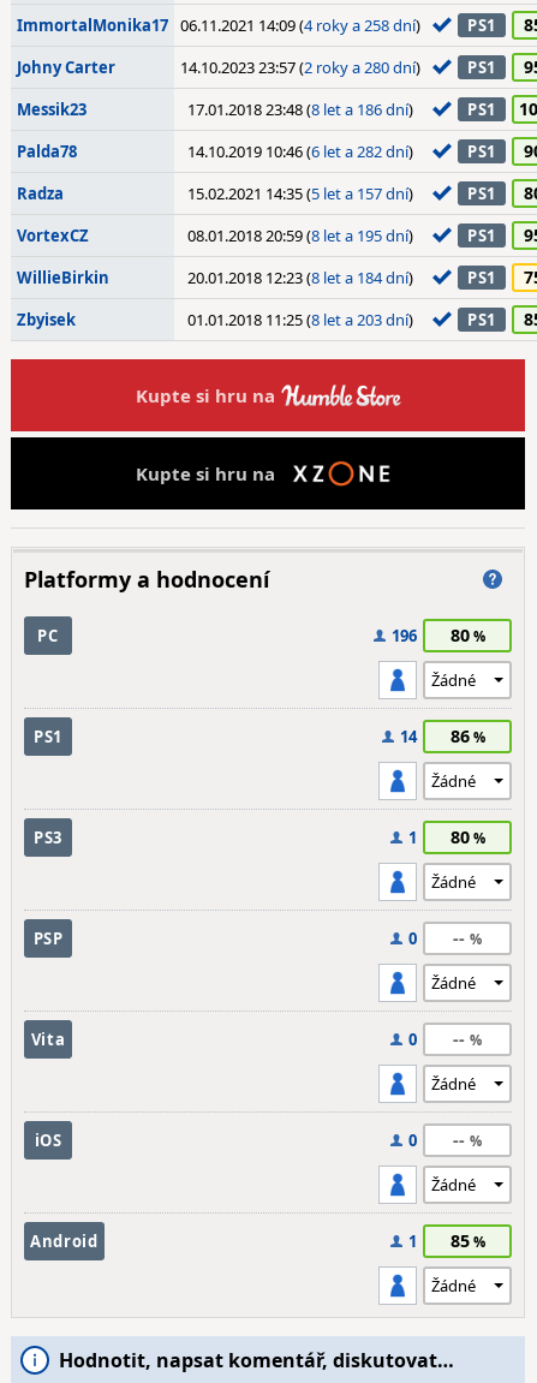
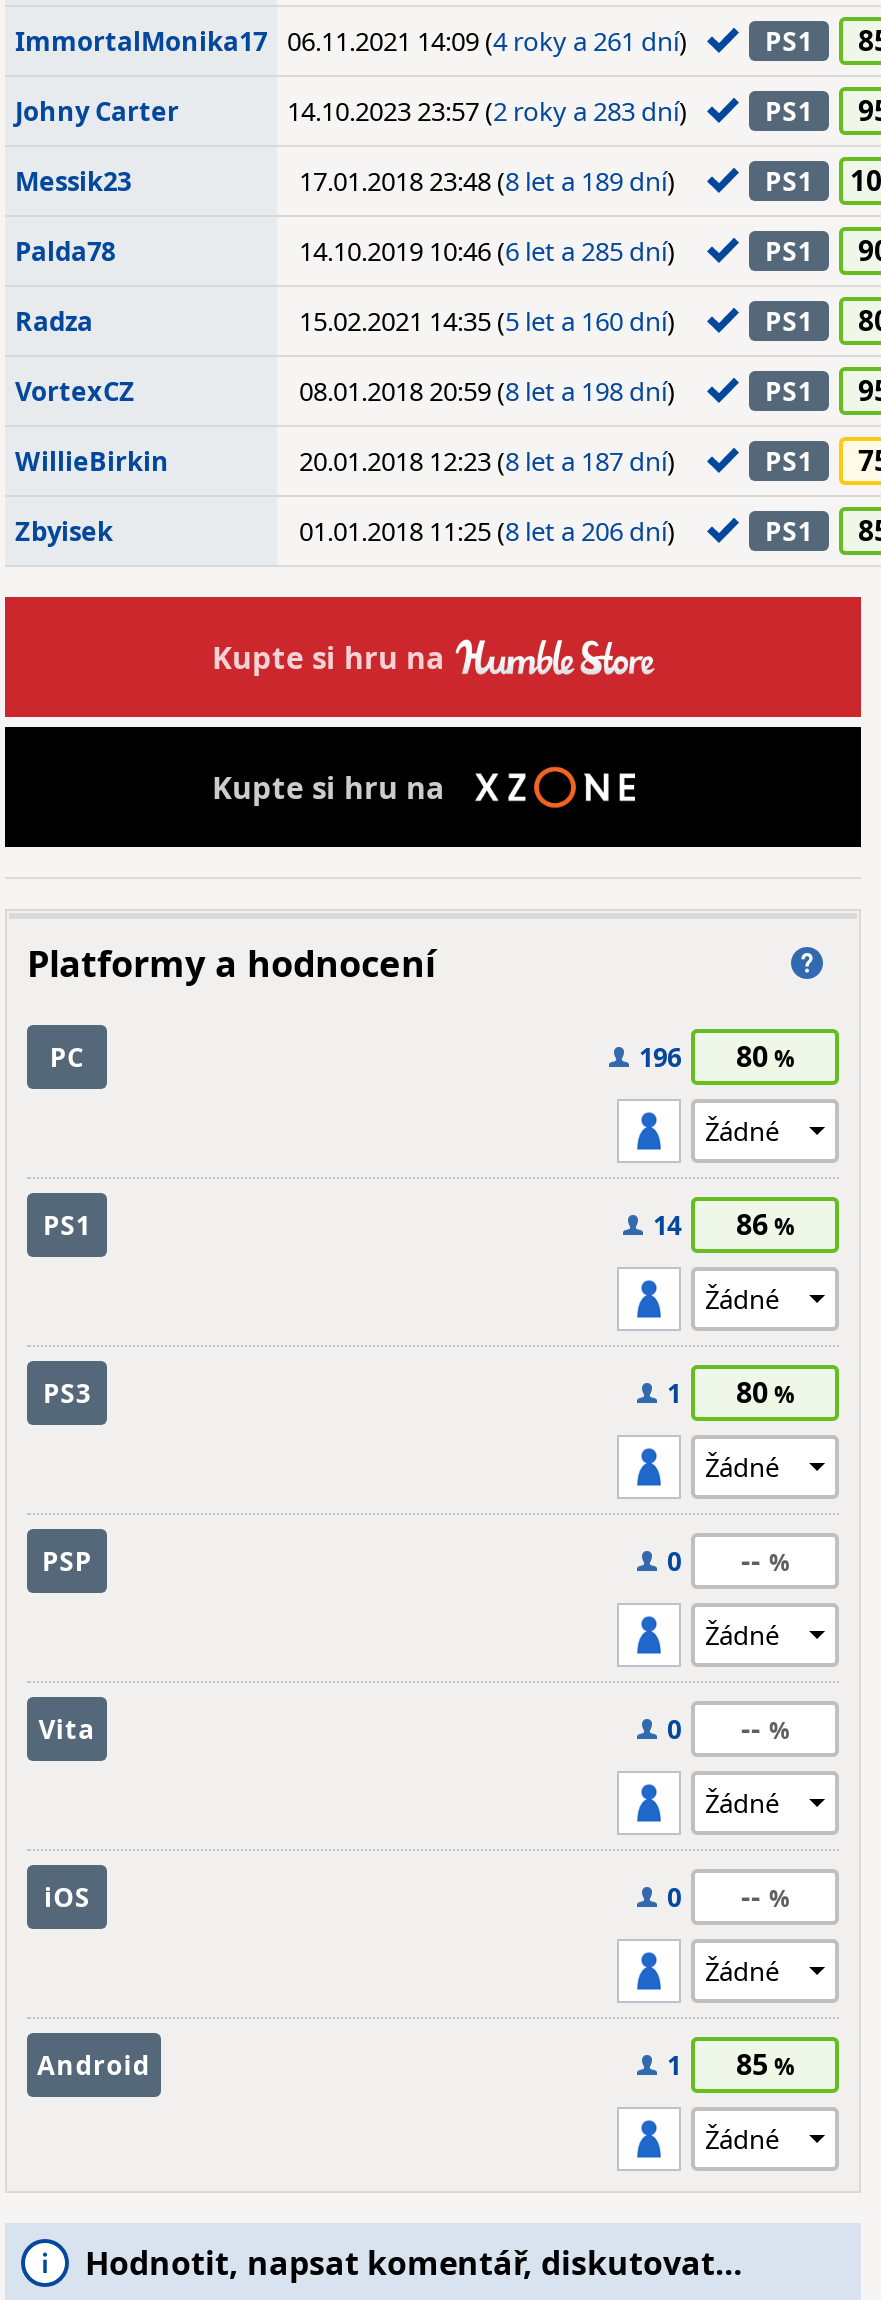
[17,14,420,36] ImmortalMonika17 06.11.2021 14:09 (4 roky a 258 dní) -> [15,23,687,59] ImmortalMonika17 06.11.2021 14:09 (4 roky a 261 dní)
[180,56,420,78] 14.10.2023 23:57 (2 roky a 280 dní) -> [287,93,687,129] 14.10.2023 23:57 (2 roky a 283 dní)
[187,99,413,120] 17.01.2018 23:48 (8 let a 186 dní) -> [299,163,675,199] 17.01.2018 23:48 (8 let a 189 dní)
[187,141,413,162] 14.10.2019 10:46 (6 let a 282 dní) -> [299,233,675,269] 14.10.2019 10:46 (6 let a 285 dní)
[187,183,413,204] 15.02.2021 14:35 (5 let a 157 dní) -> [299,303,675,339] 15.02.2021 14:35 (5 let a 160 dní)
[187,225,413,246] 08.01.2018 20:59 (8 let a 195 dní) -> [299,373,675,409] 08.01.2018 20:59 (8 let a 198 dní)
[187,267,413,288] 20.01.2018 12:23 (8 let a 184 dní) -> [299,443,675,479] 20.01.2018 12:23 (8 let a 187 dní)
[187,309,413,330] 01.01.2018 11:25 (8 let a 203 dní) -> [299,513,675,549] 01.01.2018 11:25 (8 let a 206 dní)

